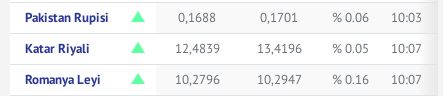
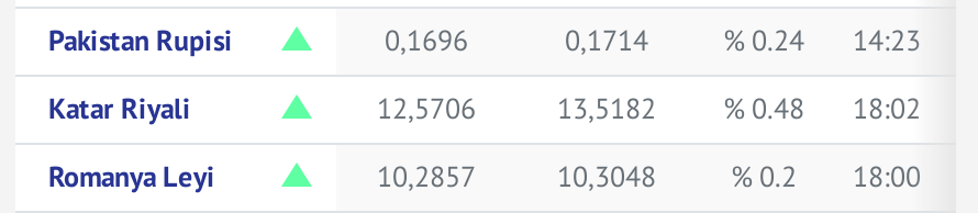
[178,9,216,26] 0,1688 -> [385,22,468,59] 0,1696
[260,9,298,26] 0,1701 -> [565,22,648,59] 0,1714
[332,9,369,26] % 0.06 -> [723,22,804,59] % 0.24
[391,9,422,26] 10:03 -> [853,22,921,59] 14:23
[174,40,219,57] 12,4839 -> [377,90,476,127] 12,5706
[256,40,301,57] 13,4196 -> [557,90,656,127] 13,5182
[332,40,369,57] % 0.05 -> [723,90,804,127] % 0.48
[391,40,422,57] 10:07 -> [853,90,921,127] 18:02
[174,71,219,88] 10,2796 -> [377,158,476,195] 10,2857
[256,71,301,88] 10,2947 -> [557,158,656,195] 10,3048
[332,71,369,88] % 0.16 -> [731,158,797,195] % 0.2
[391,71,422,88] 10:07 -> [853,158,921,195] 18:00

